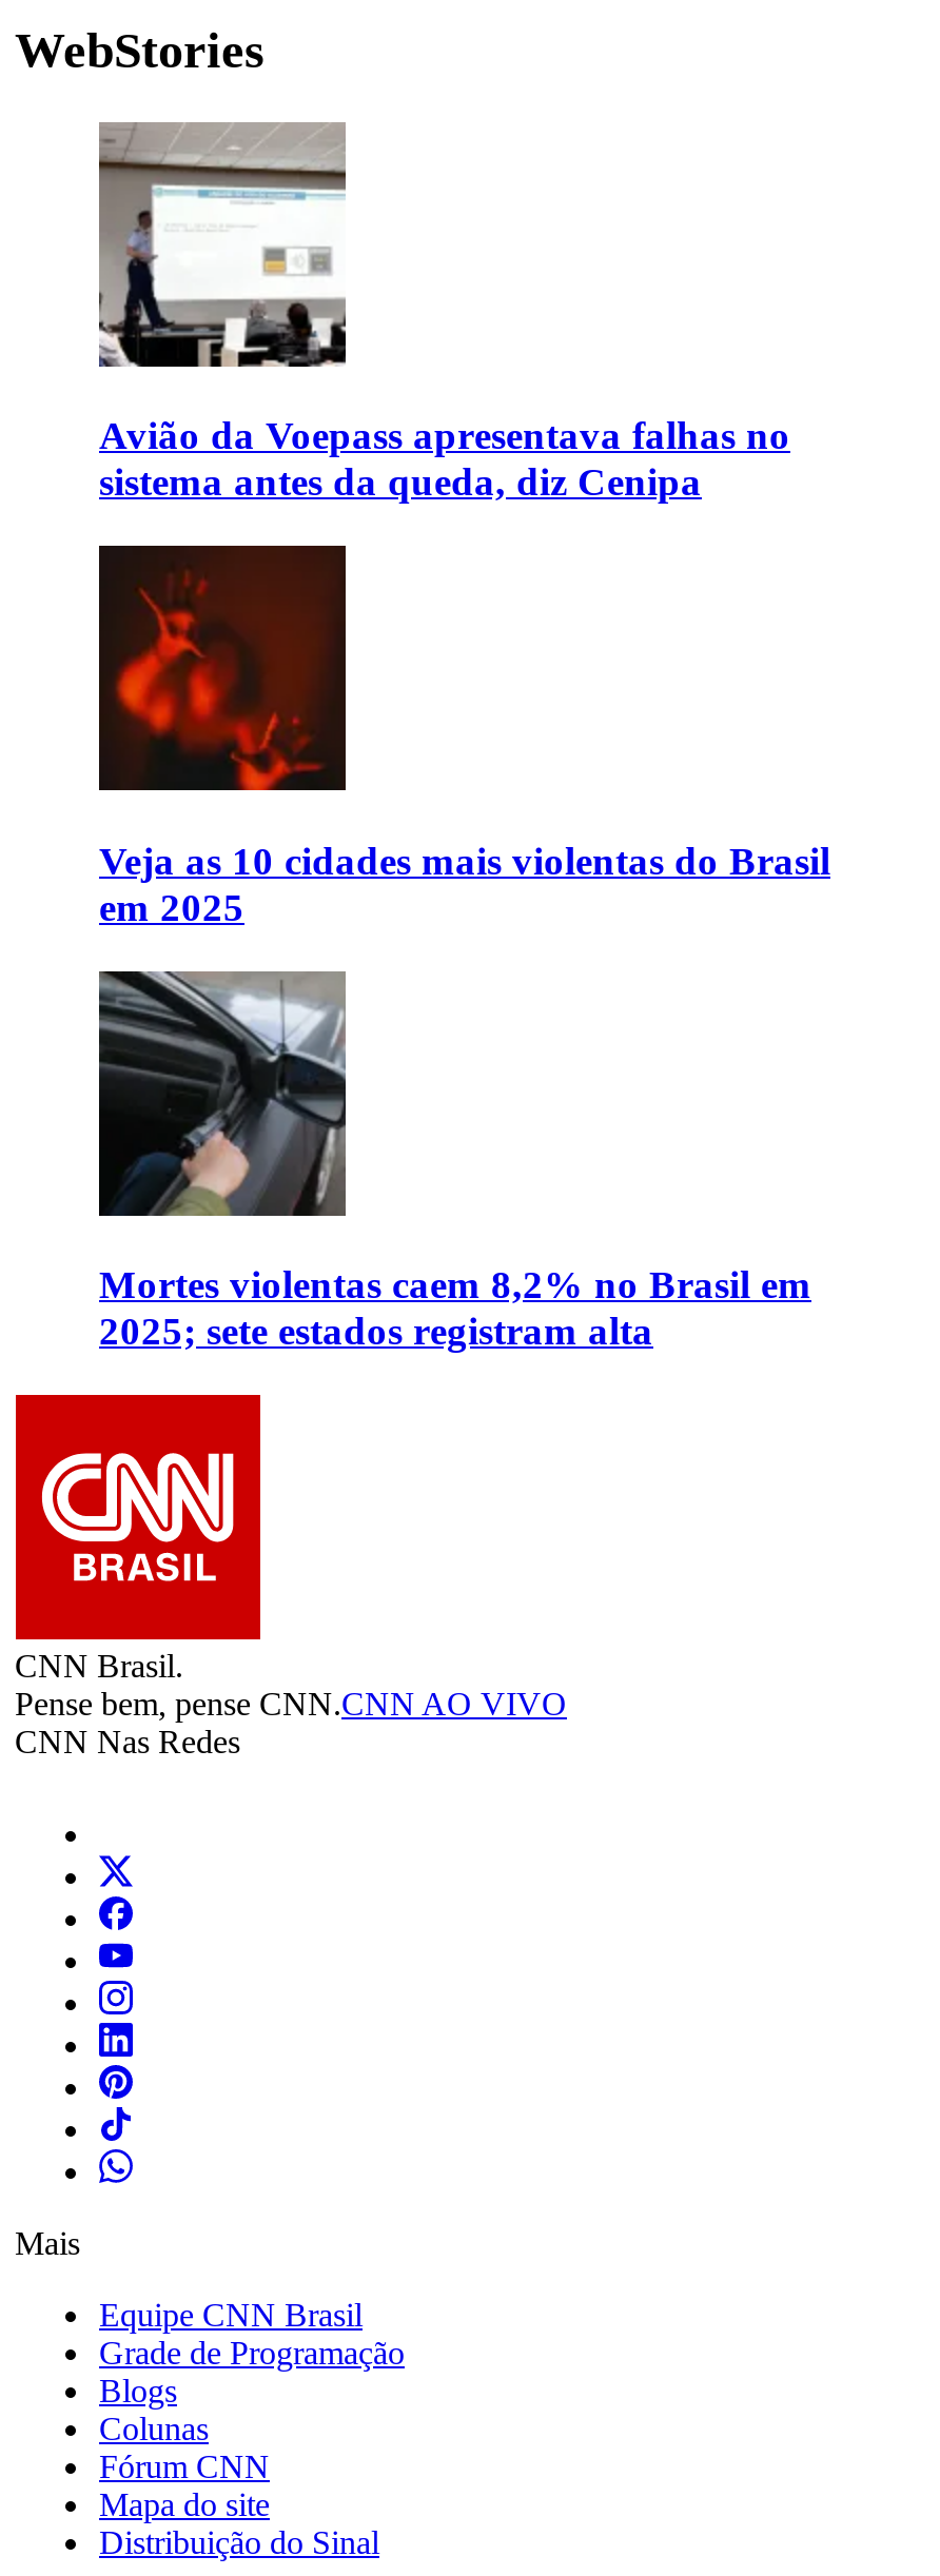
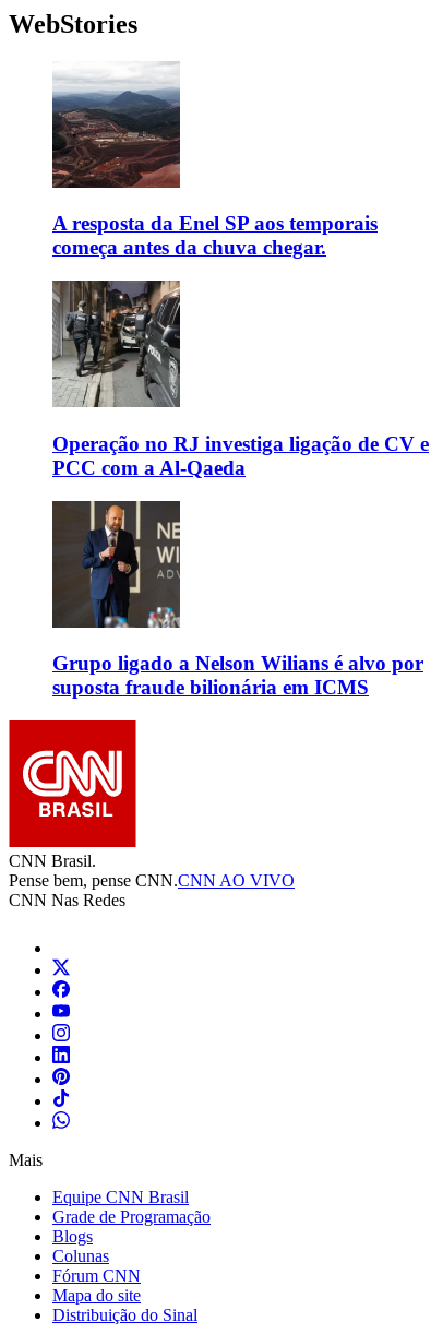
[97,120,790,505] [image] | Avião da Voepass apresentava falhas no | sistema antes da queda, diz Cenipa -> [51,61,378,259] [image] | A resposta da Enel SP aos temporais | começa antes da chuva chegar.
[97,544,830,929] [image] | Veja as 10 cidades mais violentas do Brasil | em 2025 -> [52,279,429,479] [image] | Operação no RJ investiga ligação de CV e | PCC com a Al-Qaeda
[99,971,811,1353] [image] | Mortes violentas caem 8,2% no Brasil em | 2025; sete estados registram alta -> [52,501,423,699] [image] | Grupo ligado a Nelson Wilians é alvo por | suposta fraude bilionária em ICMS

